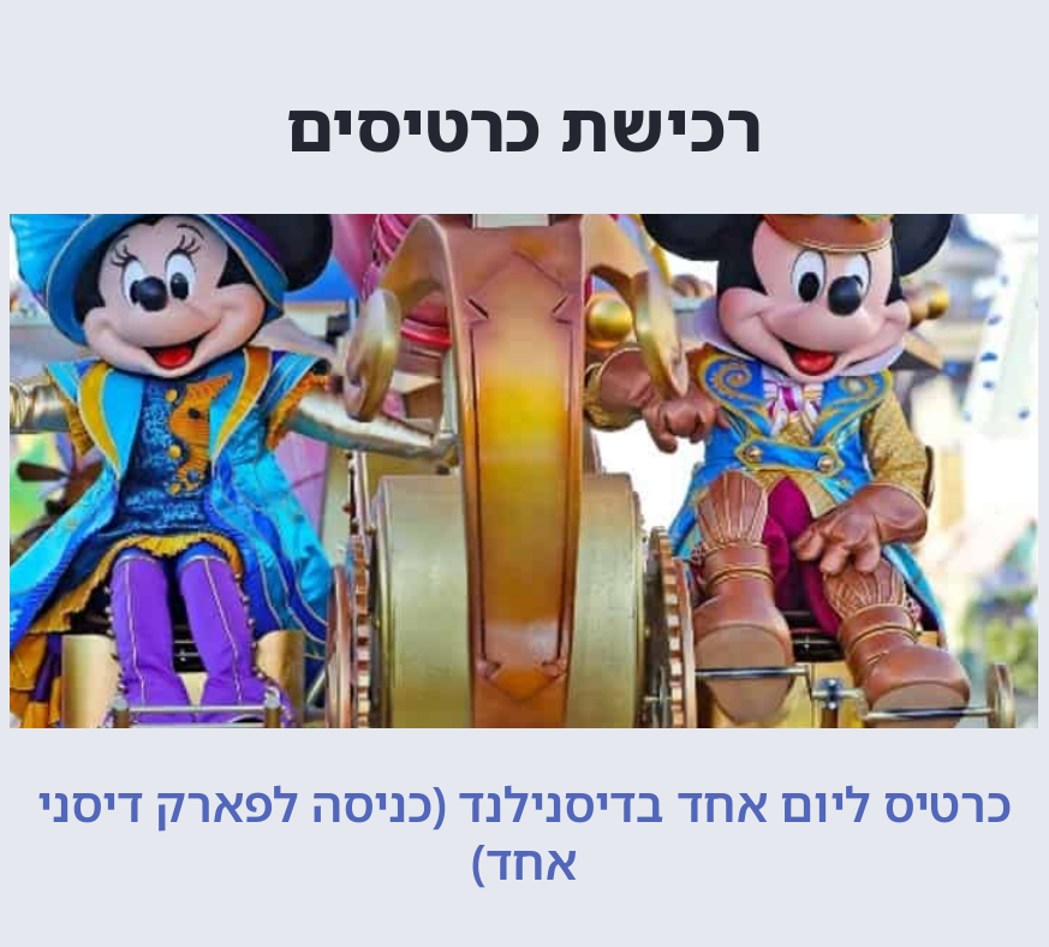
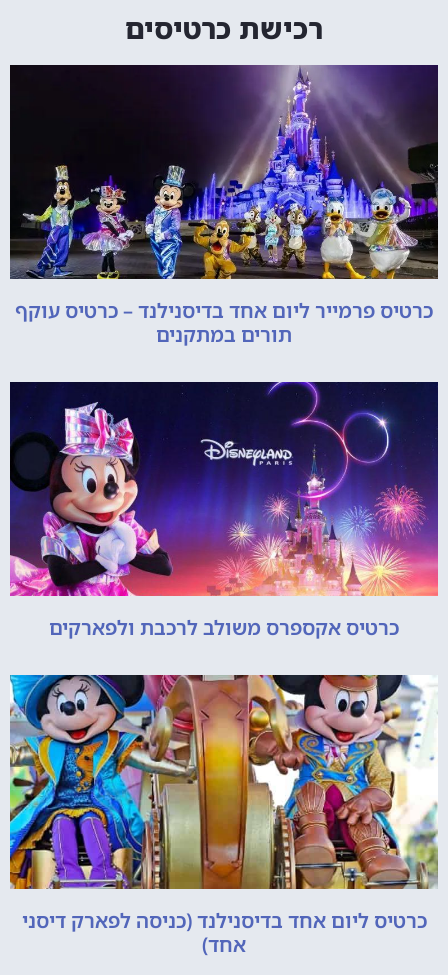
none -> [9,64,439,348] [image] | כרטיס פרמייר ליום אחד בדיסנילנד – כרטיס עוקף | תורים במתקנים
none -> [9,381,439,641] [image] | כרטיס אקספרס משולב לרכבת ולפארקים

